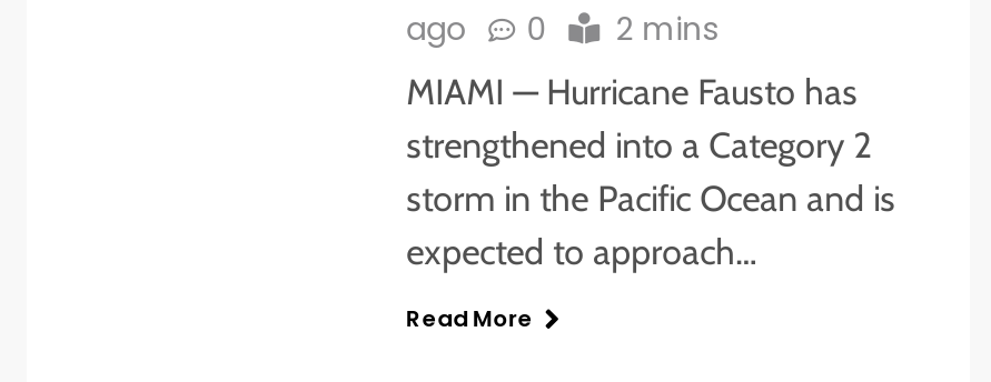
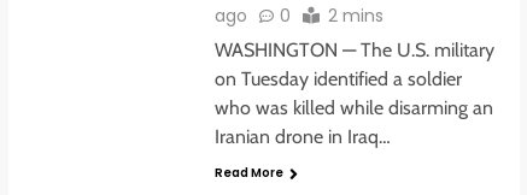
[406,72,896,274] MIAMI — Hurricane Fausto has | strengthened into a Category 2 | storm in the Pacific Ocean and is | expected to approach… -> [214,39,494,148] WASHINGTON — The U.S. military | on Tuesday identified a soldier | who was killed while disarming an | Iranian drone in Iraq…

